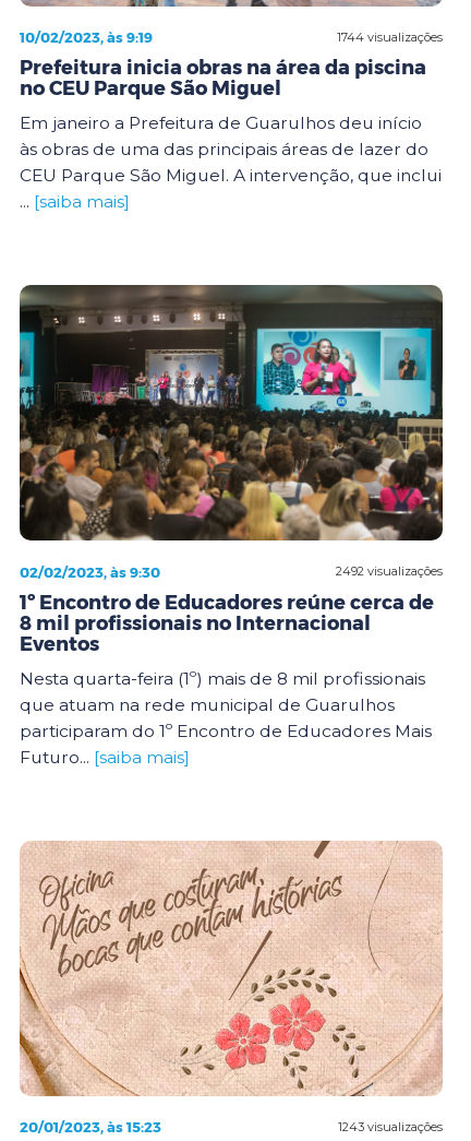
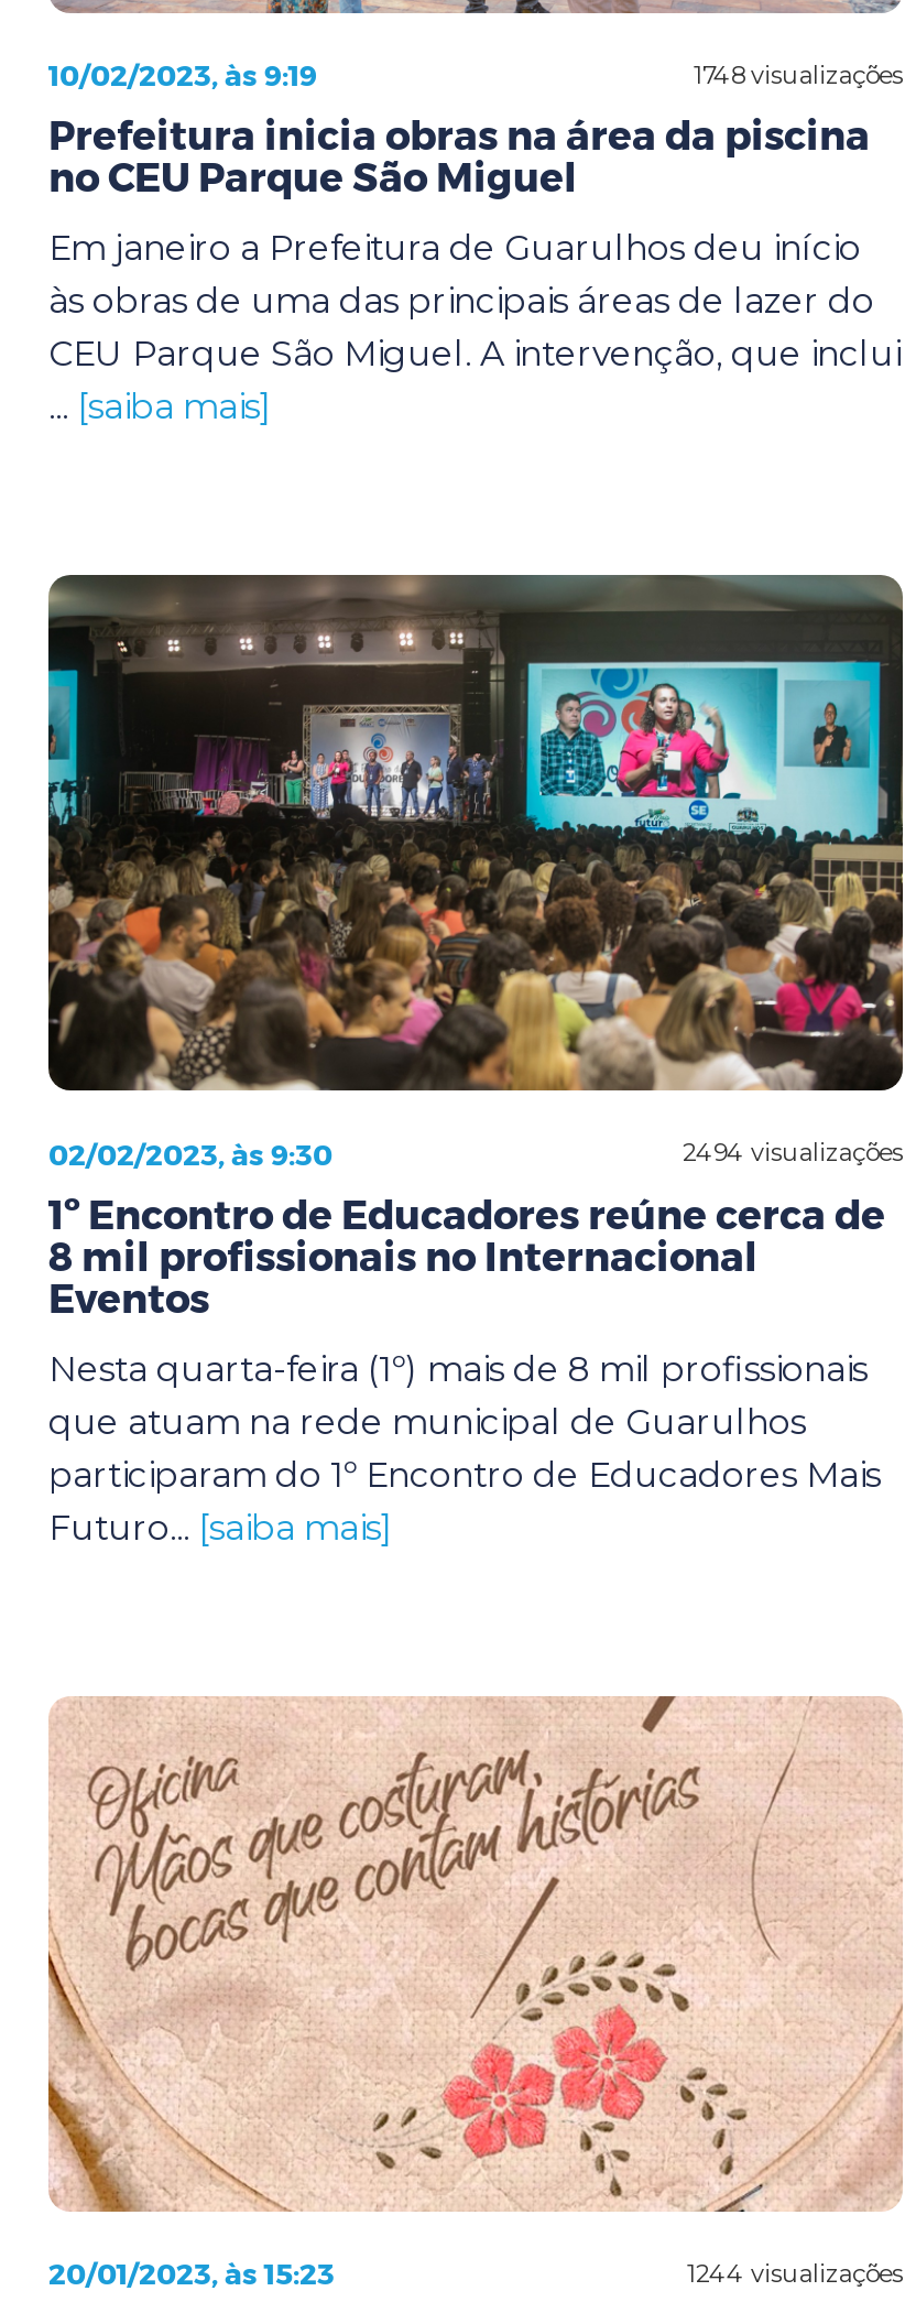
[337,29,443,44] 1744 visualizações -> [694,58,903,89] 1748 visualizações
[336,563,443,579] 2492 visualizações -> [683,1137,903,1168] 2494 visualizações
[338,1119,443,1134] 1243 visualizações -> [687,2257,903,2288] 1244 visualizações

